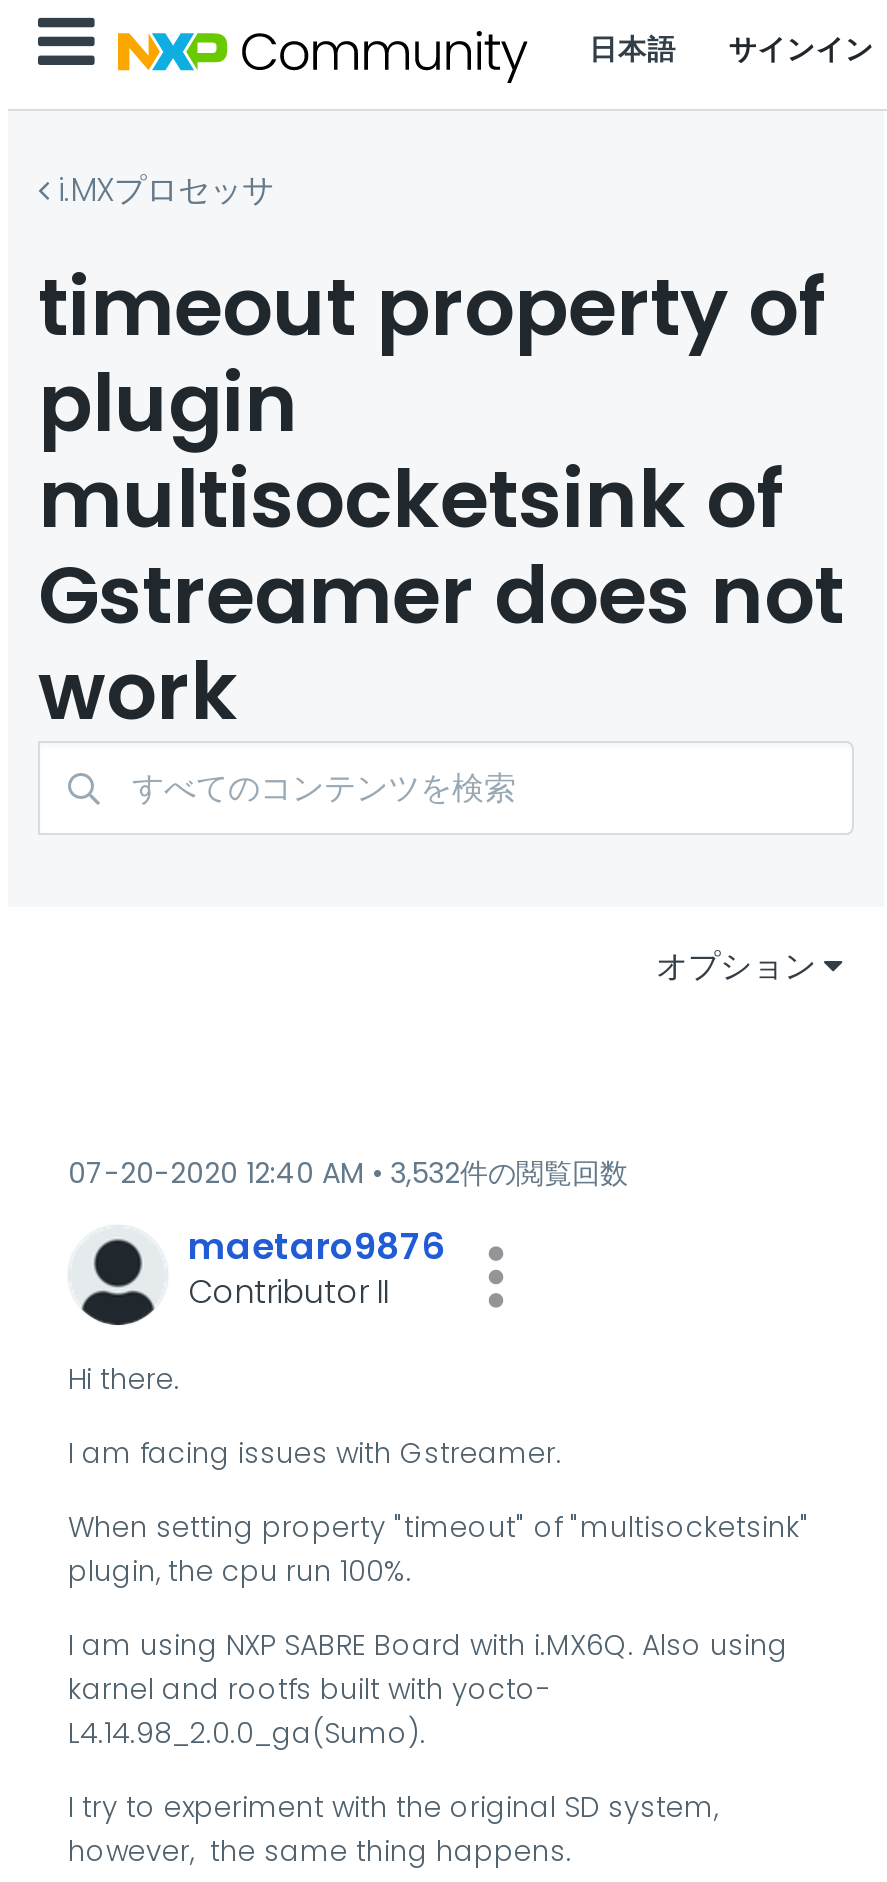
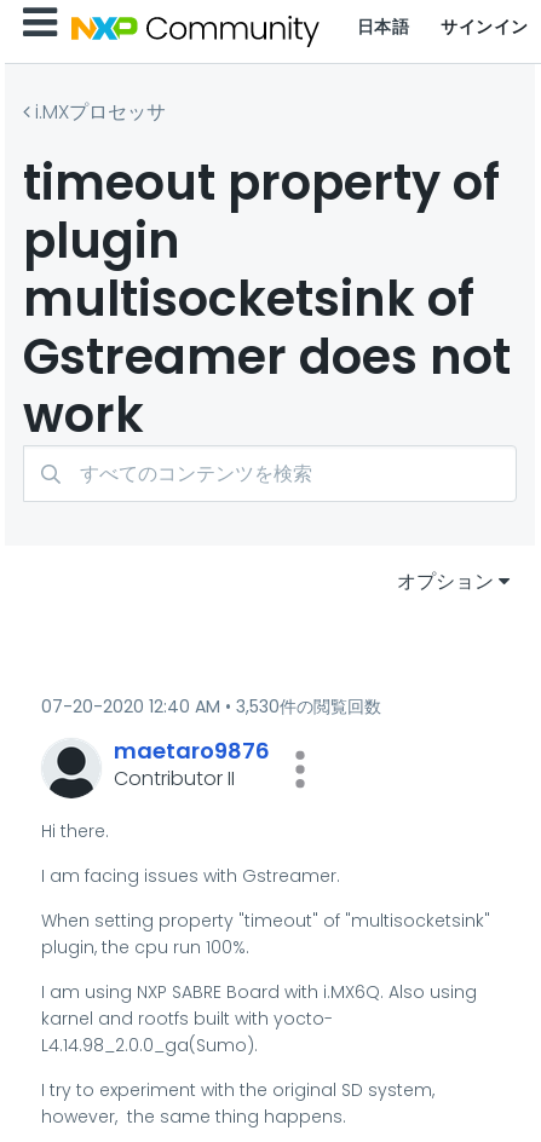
[390,1153,628,1193] 3,532件の閲覧回数 -> [236,694,381,719] 3,530件の閲覧回数

